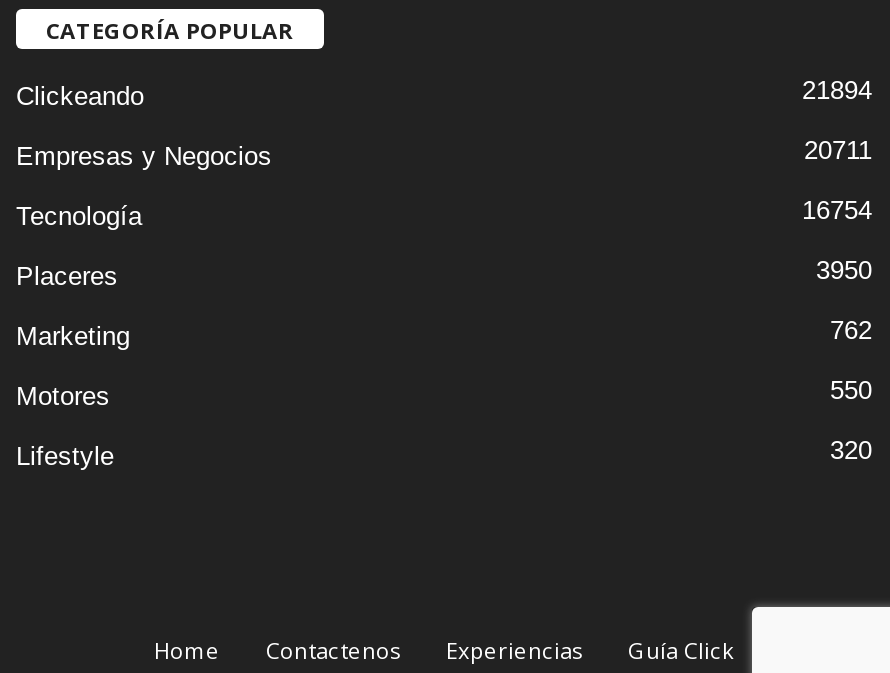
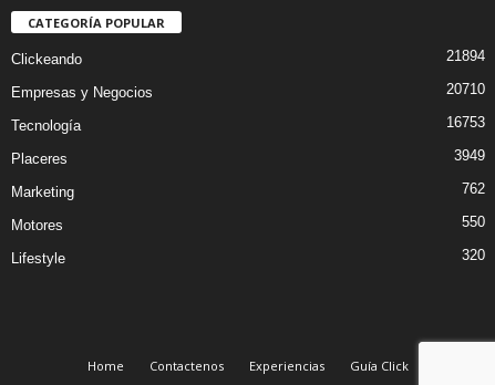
[804,134,872,164] 20711 -> [446,80,485,97] 20710
[802,194,872,224] 16754 -> [446,114,485,130] 16753
[816,254,872,284] 3950 -> [454,147,485,163] 3949

